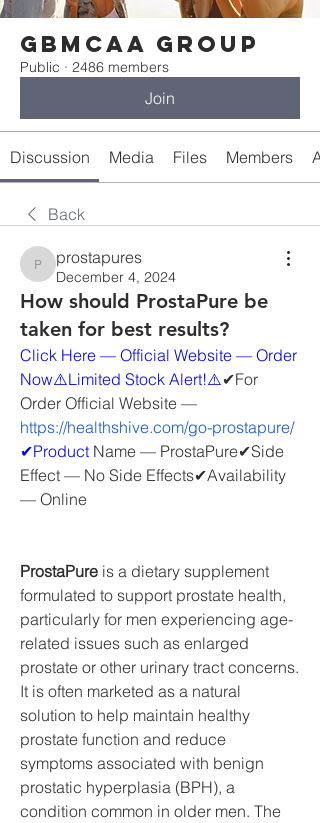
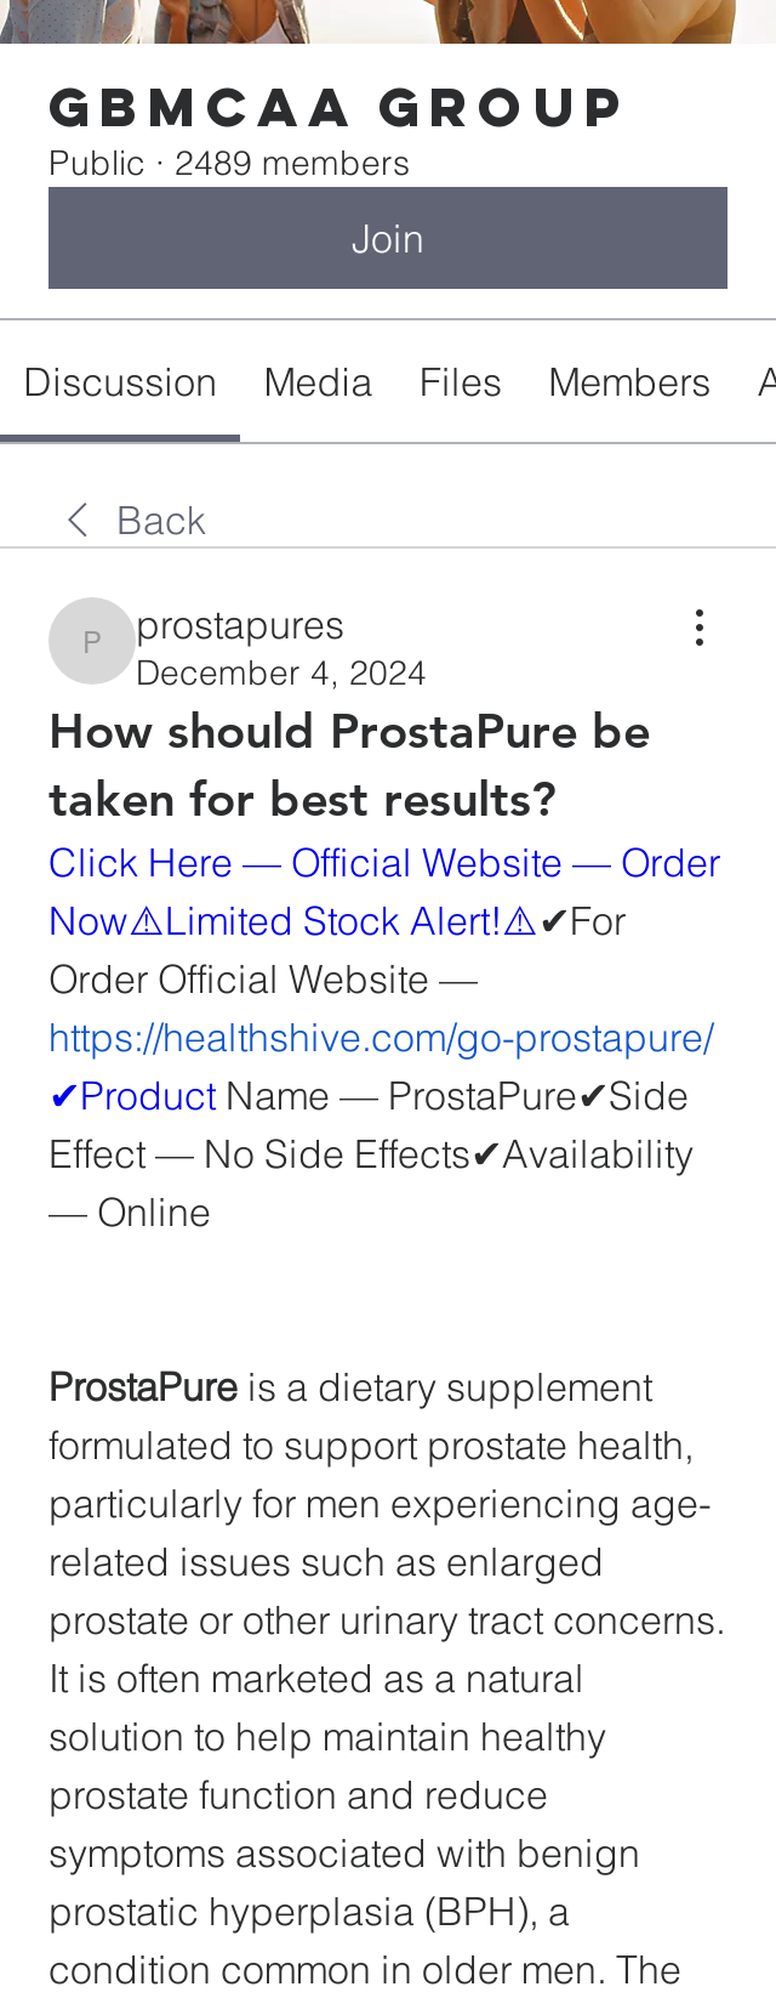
[20,58,169,76] Public · 2486 members -> [48,141,410,185] Public · 2489 members

